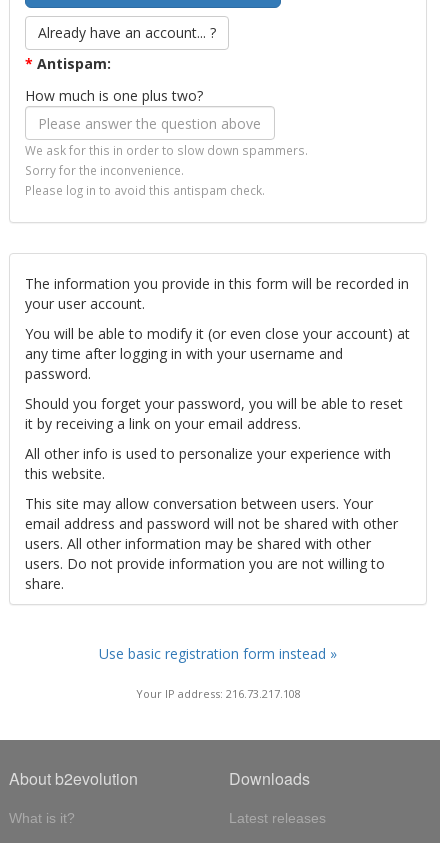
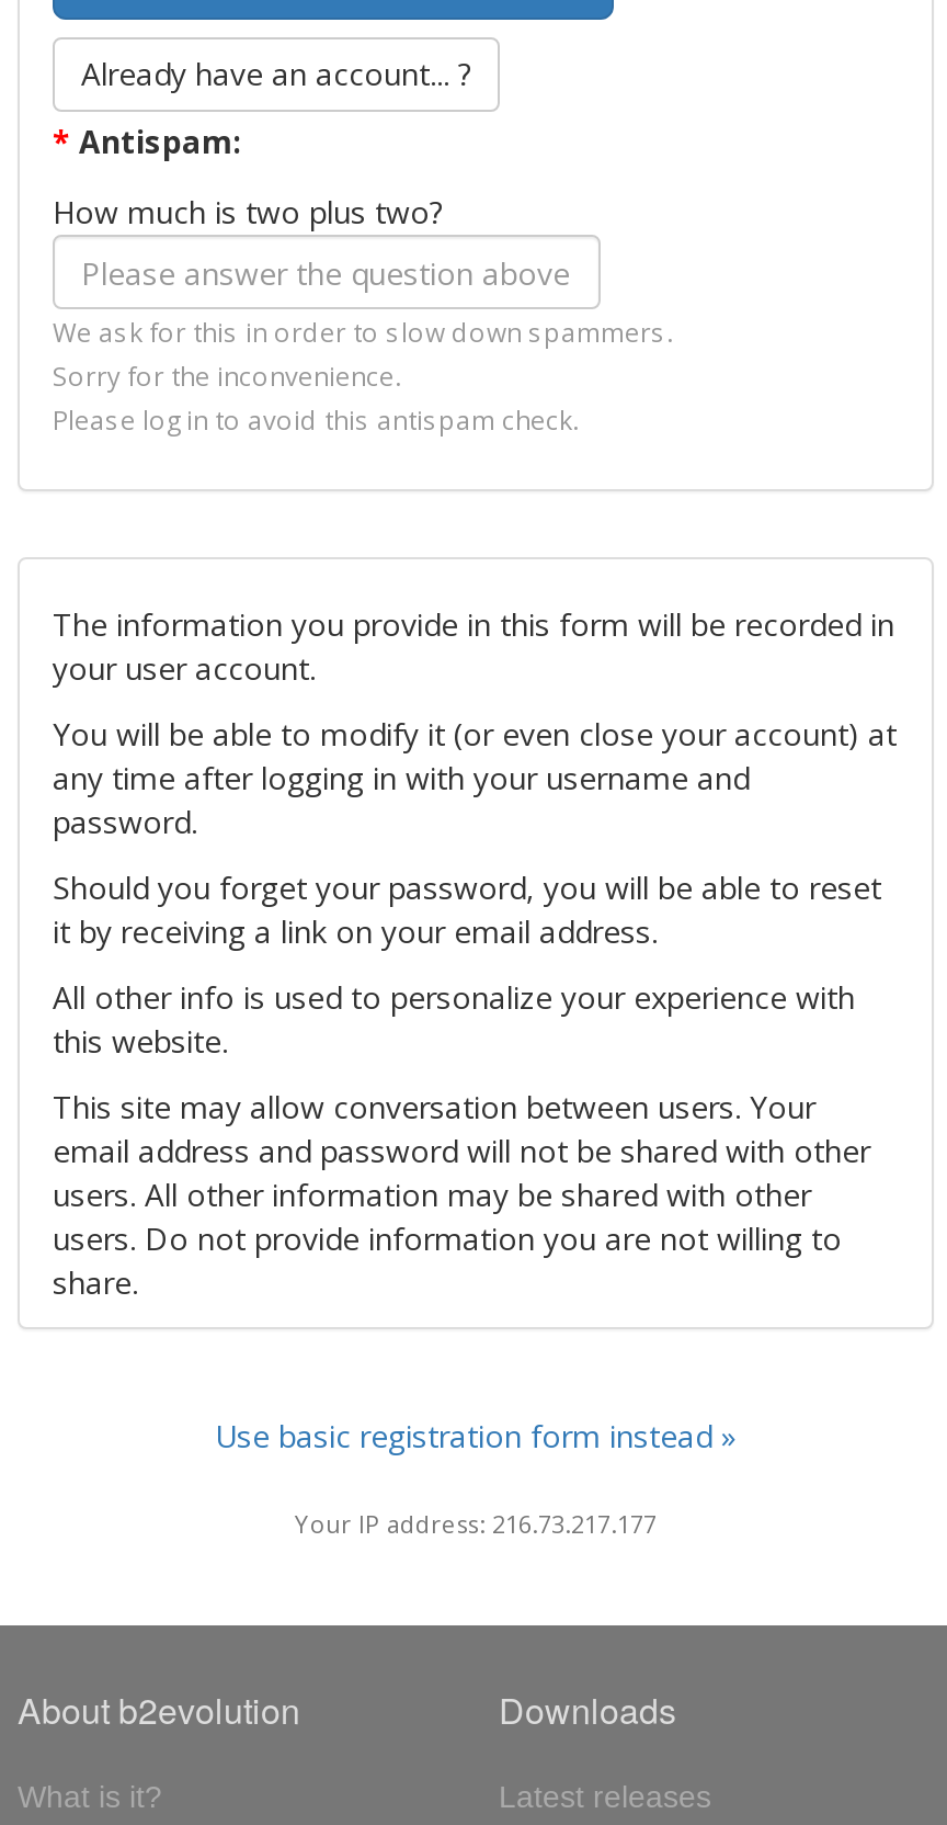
[25,86,203,105] How much is one plus two? -> [53,191,443,233] How much is two plus two?
[135,686,300,701] Your IP address: 216.73.217.108 -> [295,1507,657,1539] Your IP address: 216.73.217.177

